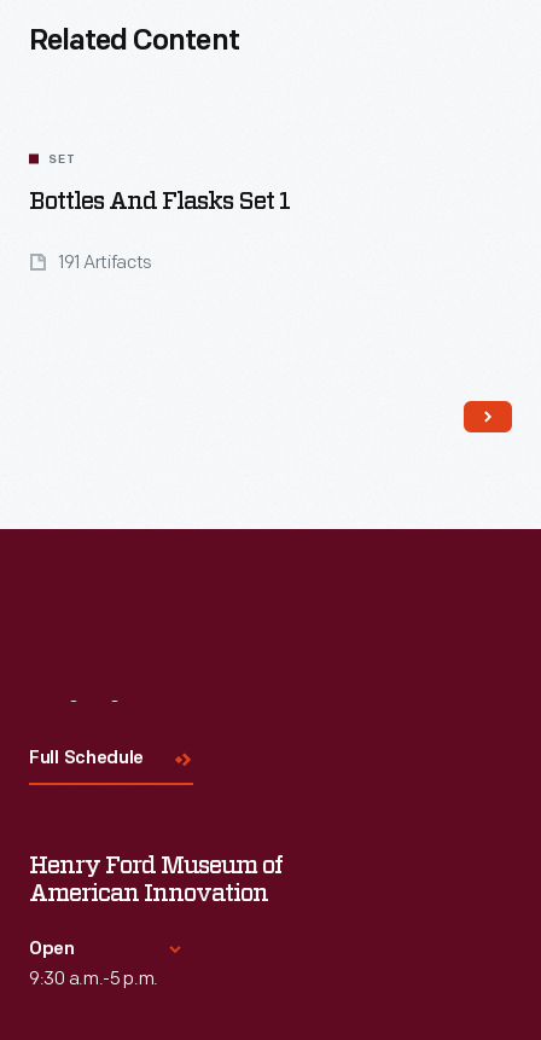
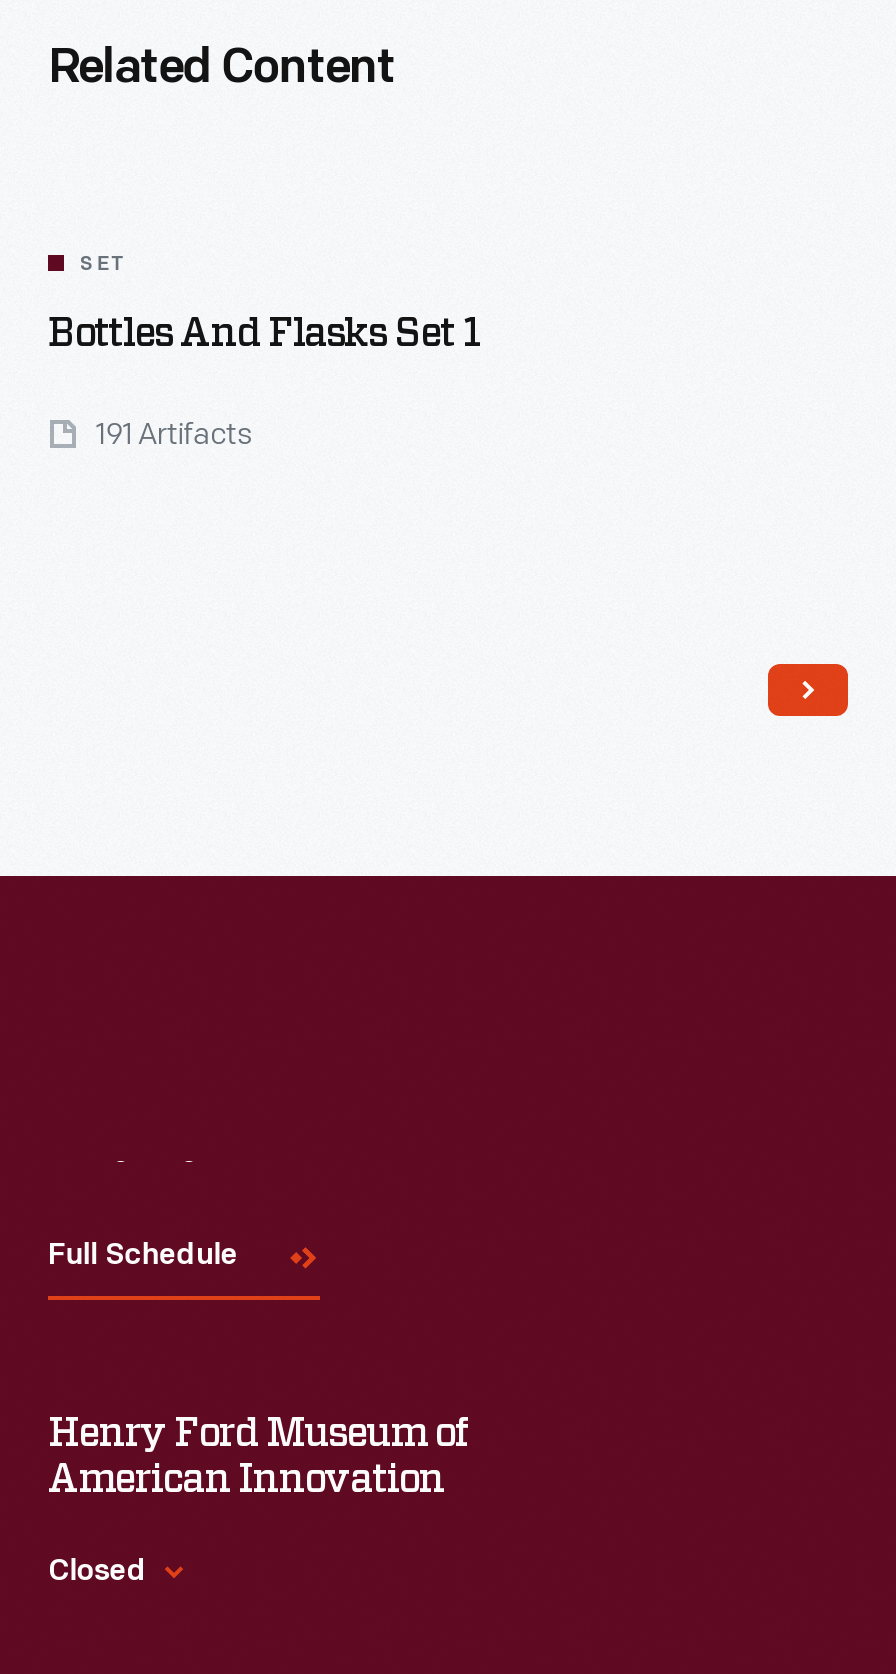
[29,941,158,990] Open | 9:30 a.m.-5 p.m. -> [48,1558,146,1588] Closed

